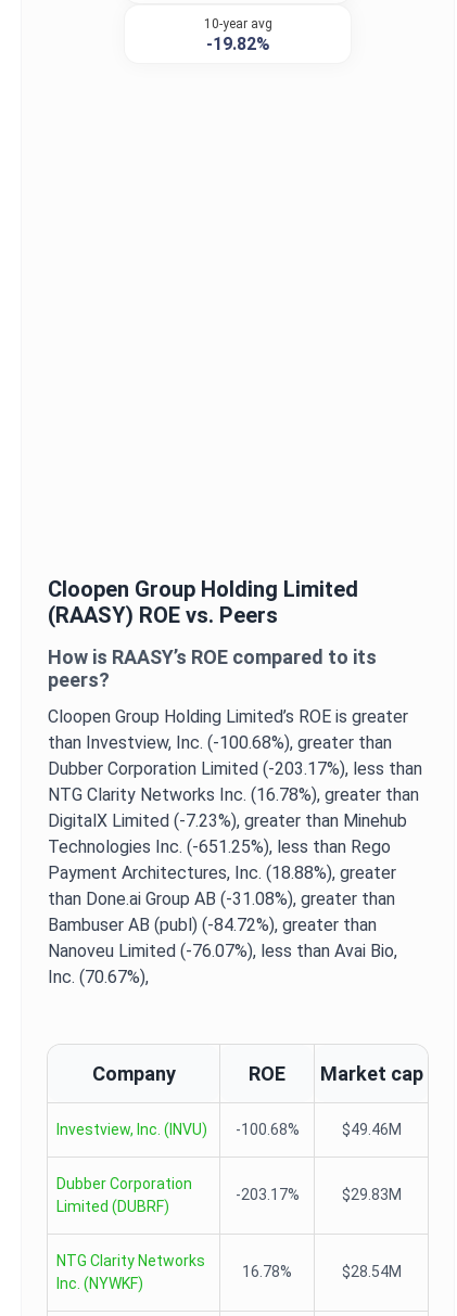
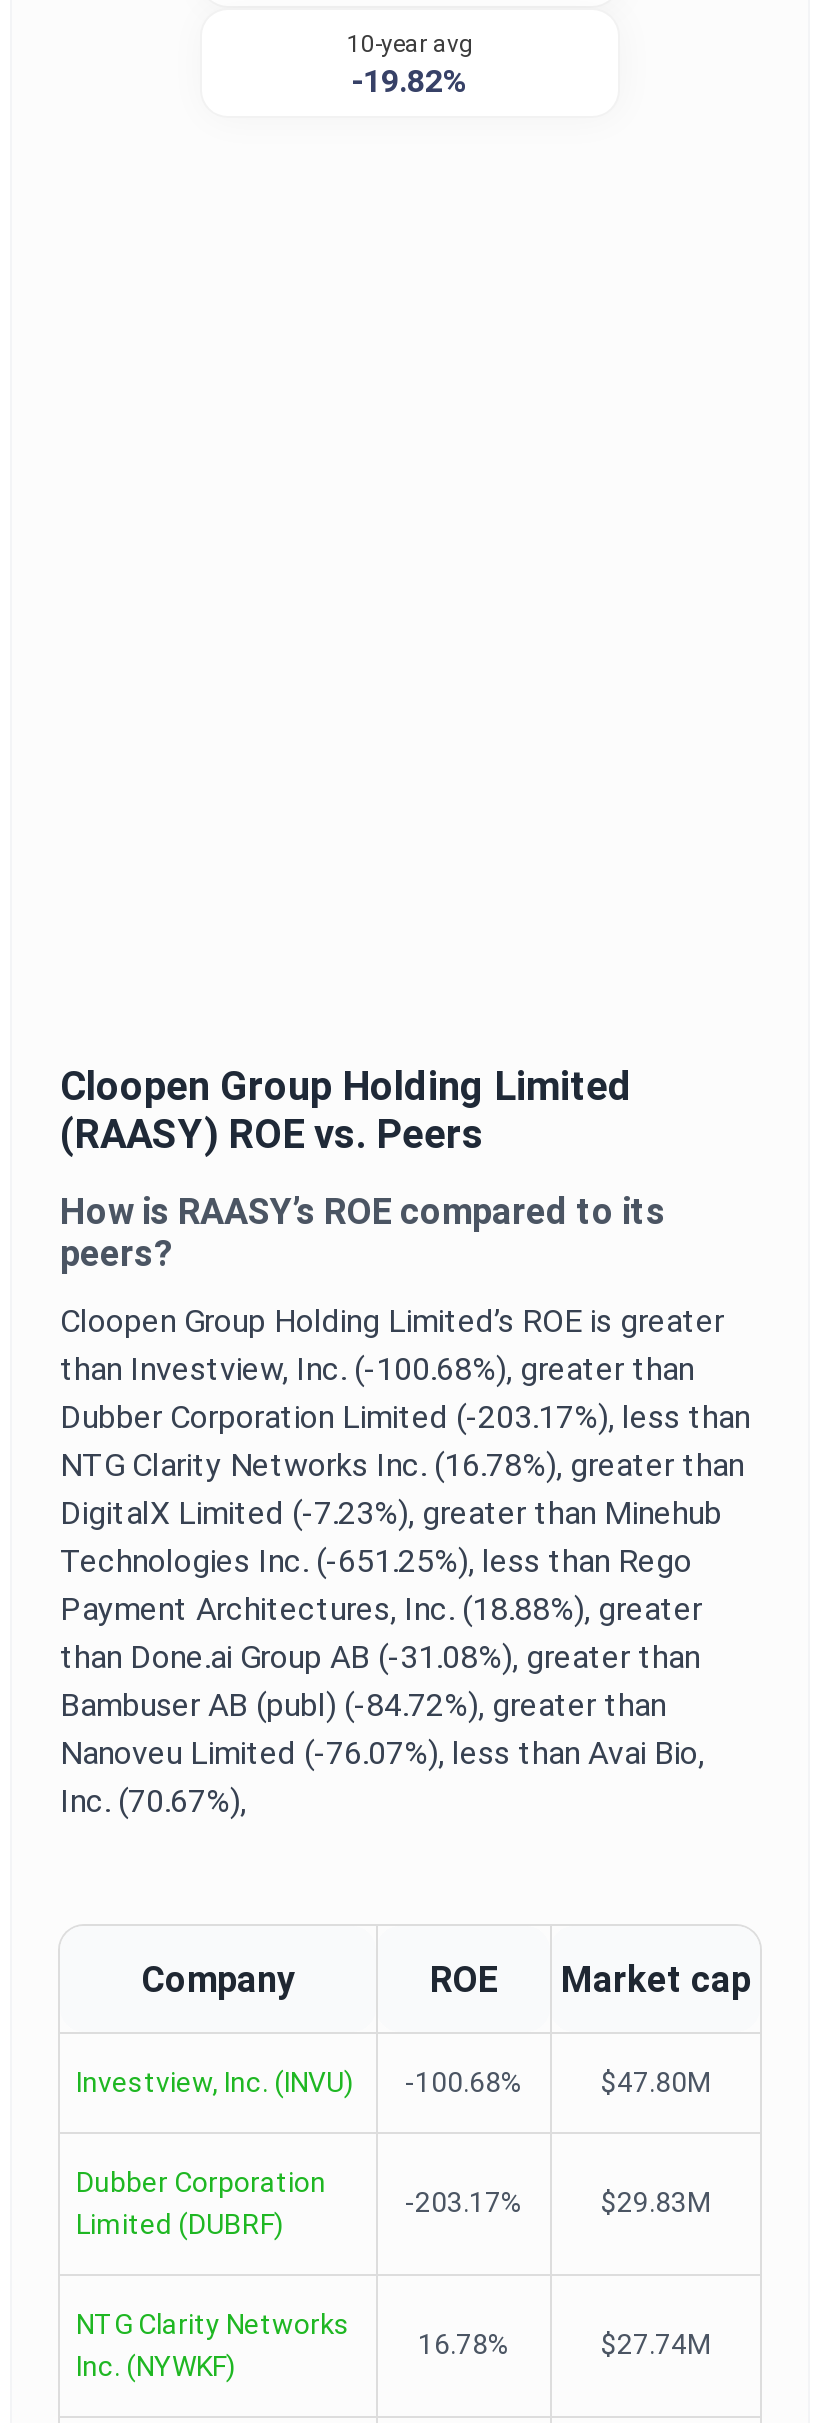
[341,1121,401,1138] $49.46M -> [601,2066,711,2098] $47.80M
[341,1263,401,1280] $28.54M -> [601,2328,711,2360] $27.74M

